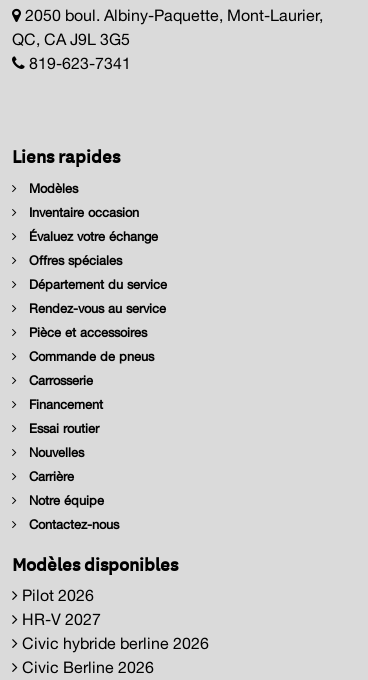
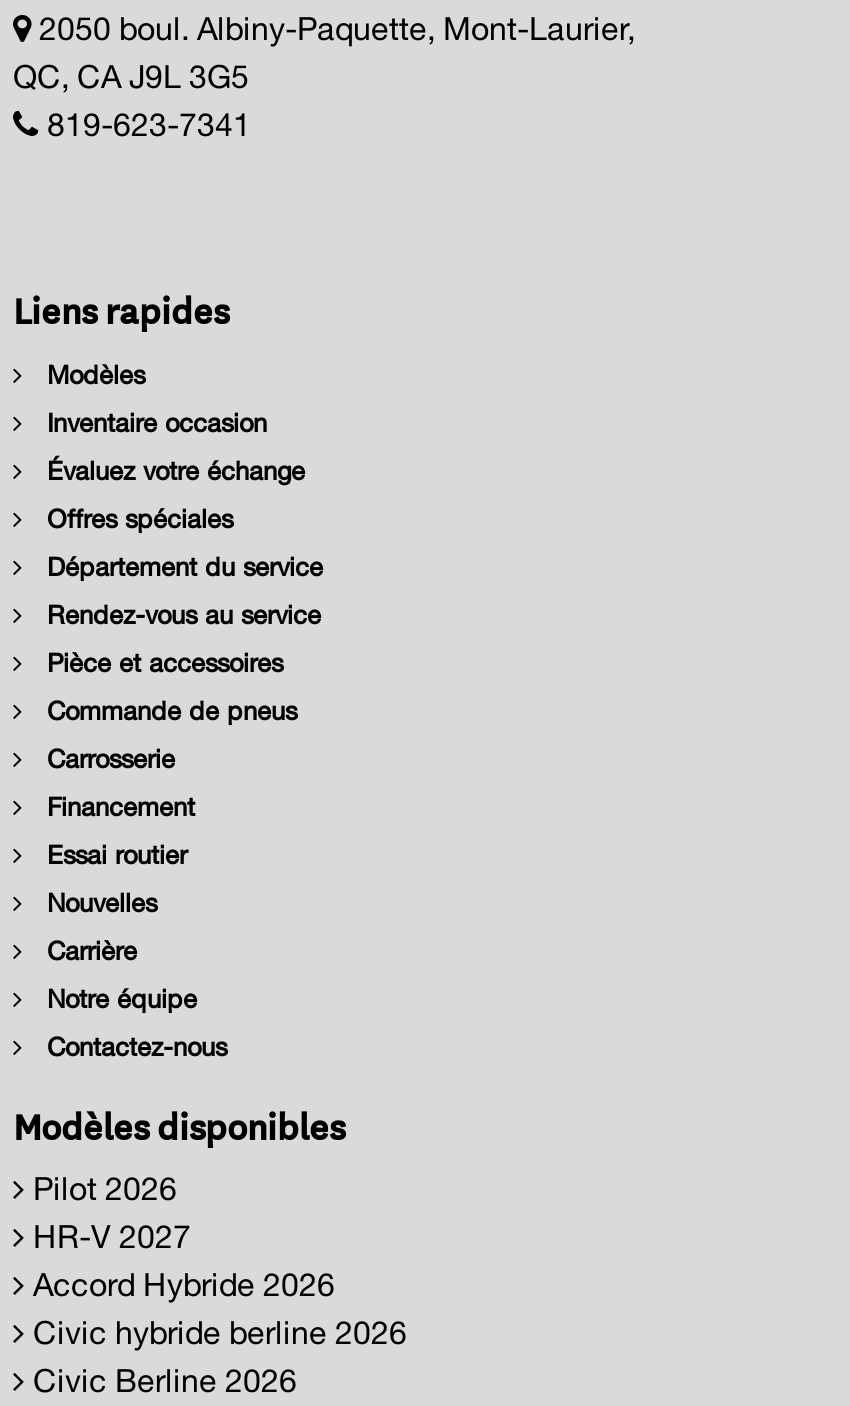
none -> [25,1266,335,1302] Accord Hybride 2026

